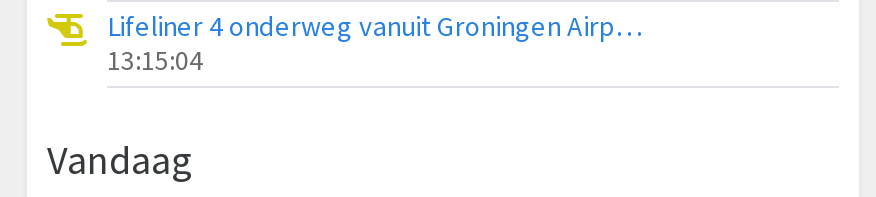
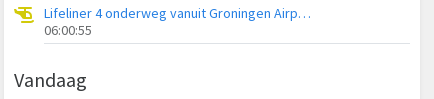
[107,43,203,79] 13:15:04 -> [44,21,92,39] 06:00:55

